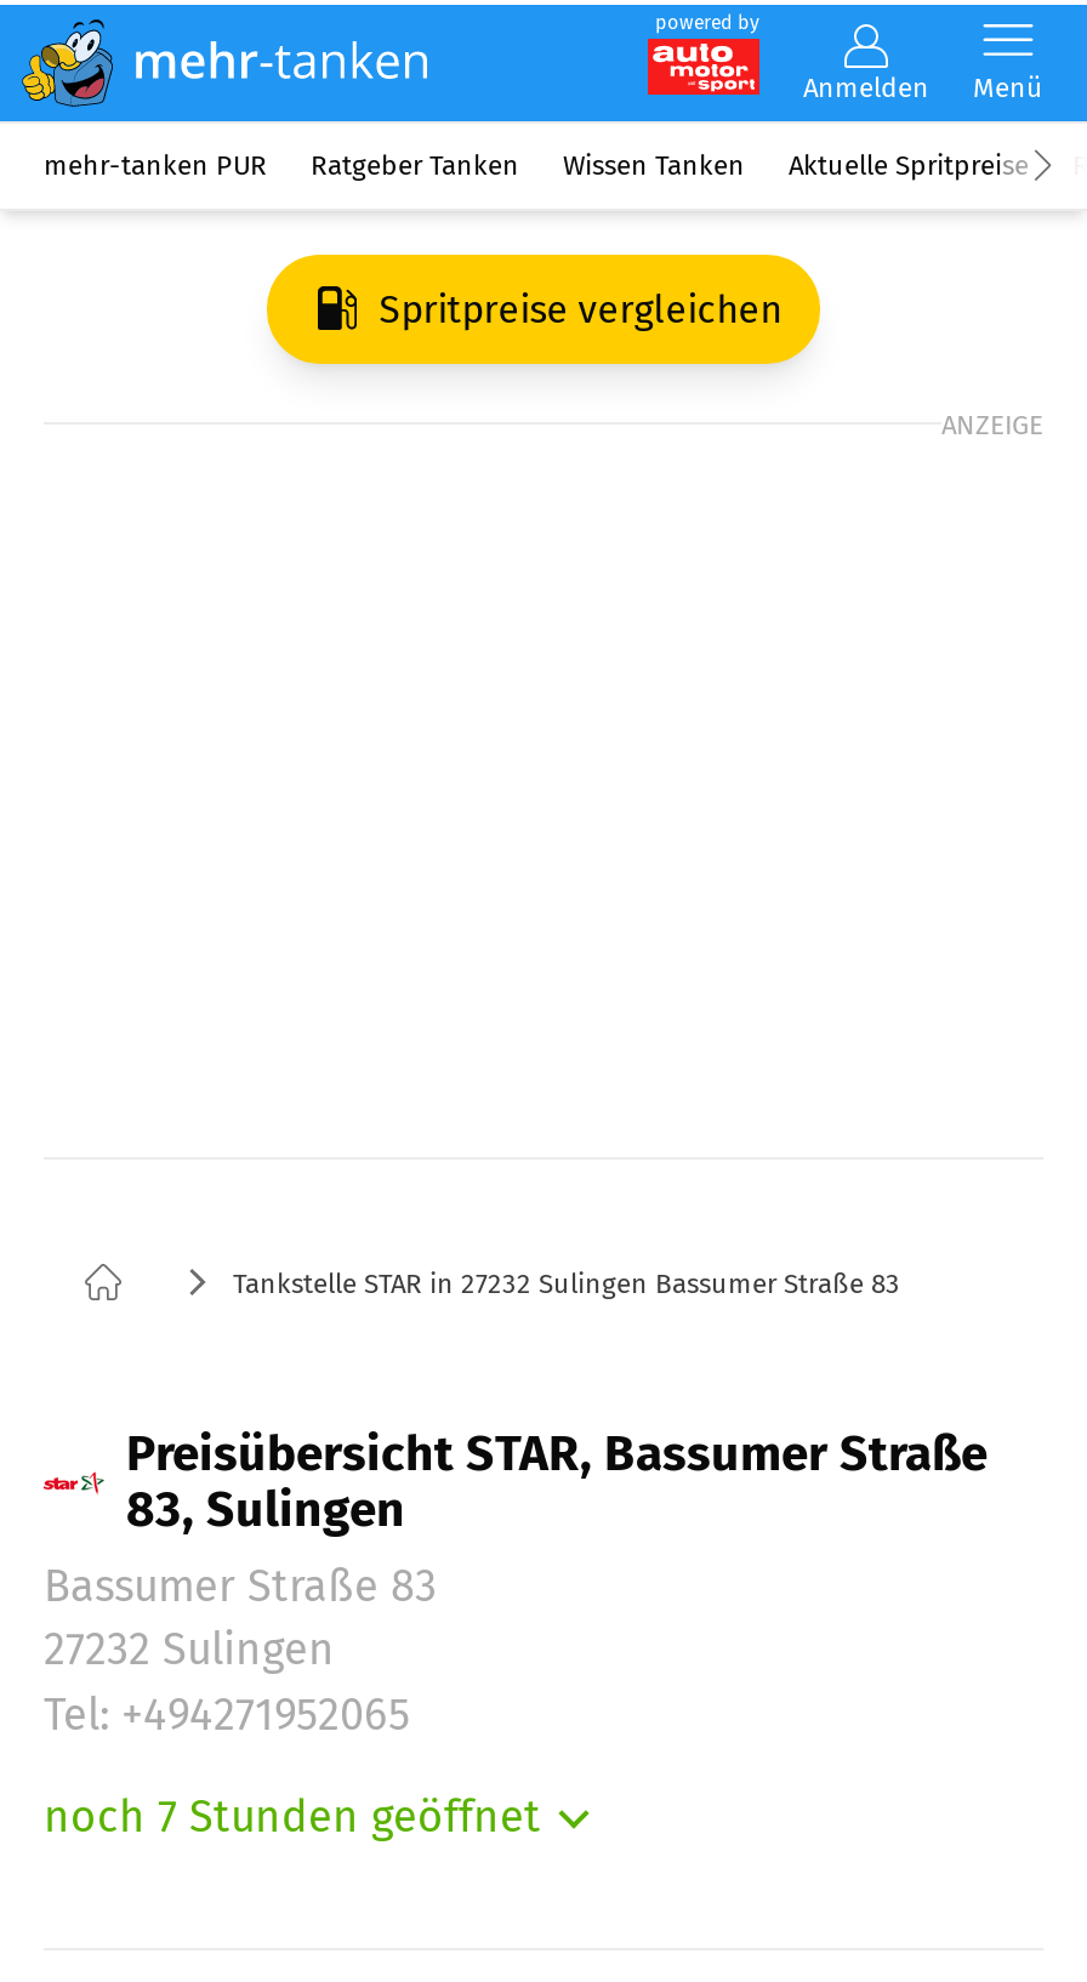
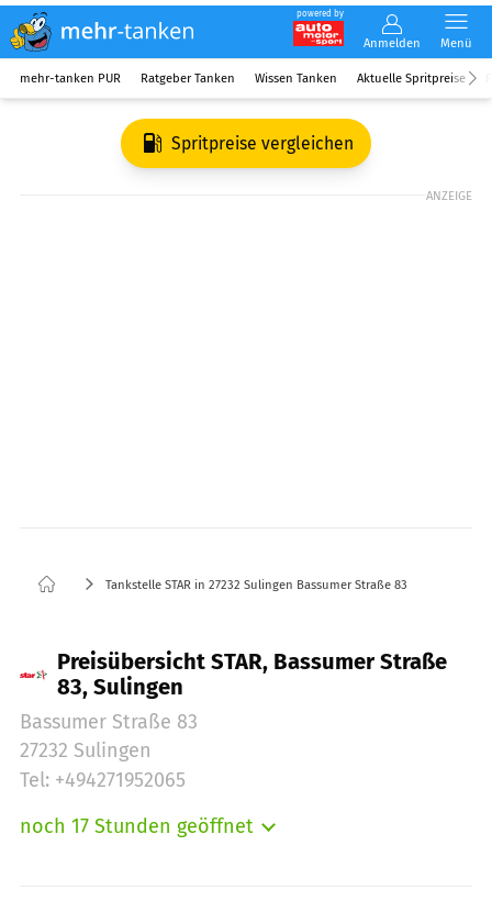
[44,1790,541,1843] noch 7 Stunden geöffnet -> [20,814,254,838] noch 17 Stunden geöffnet

